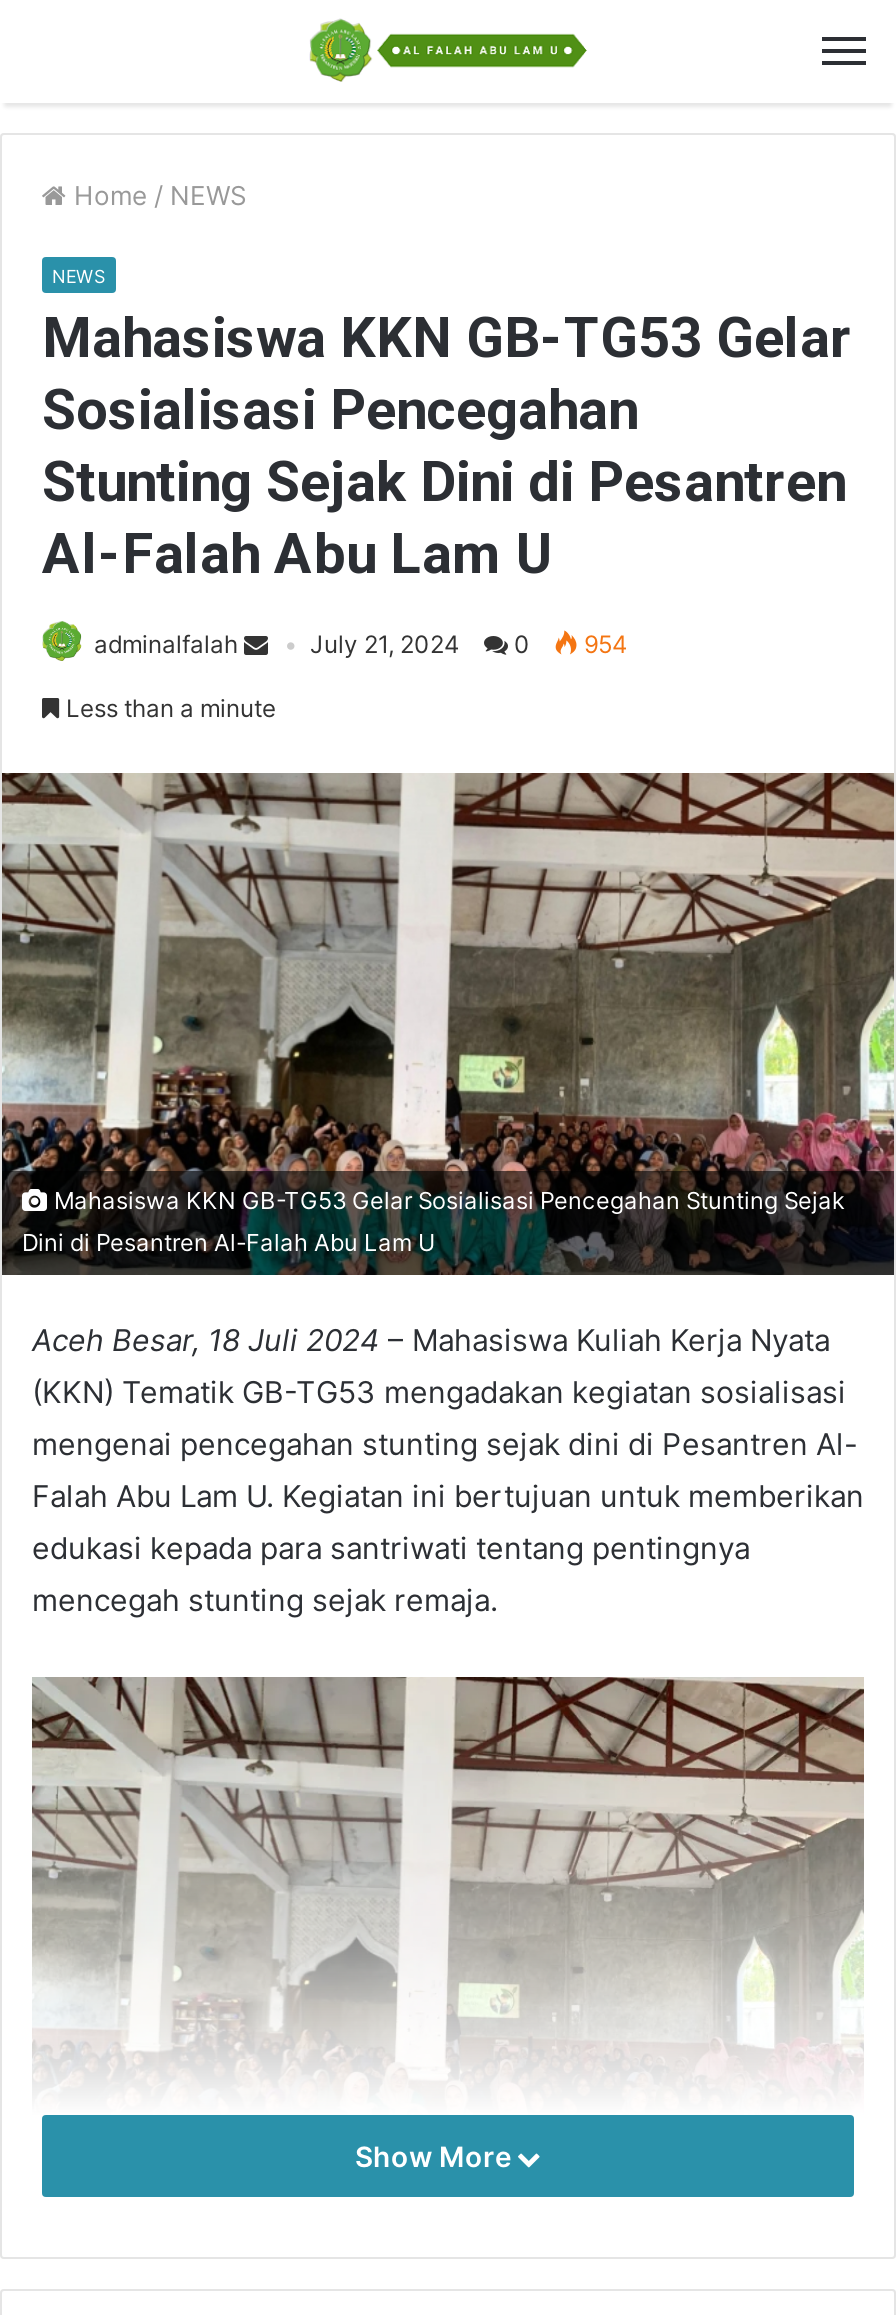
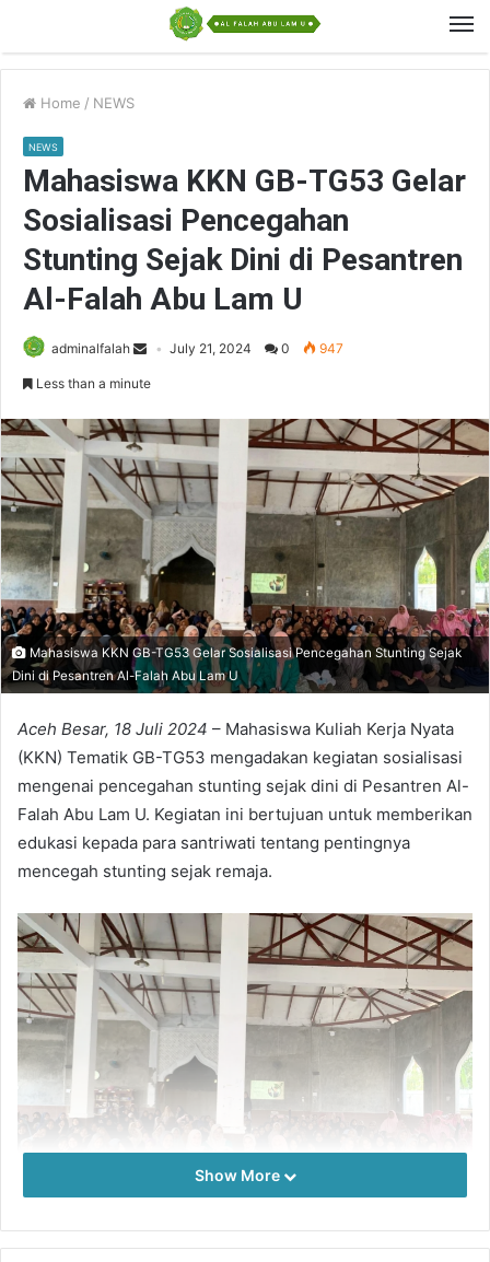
[310,629,628,659] July 21, 2024 0 954 -> [170,340,343,357] July 21, 2024 0 947

